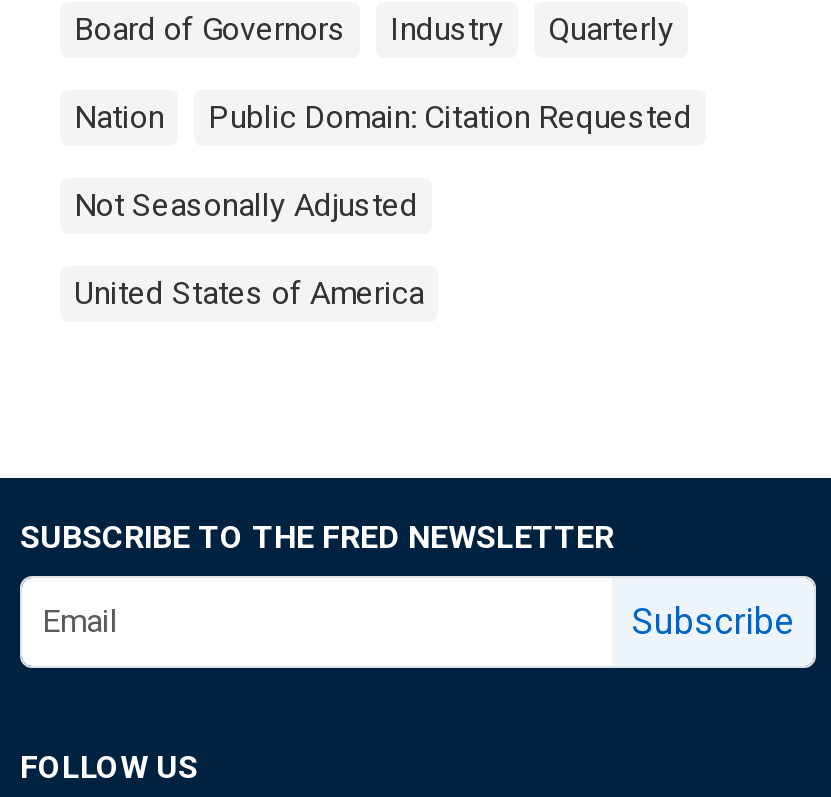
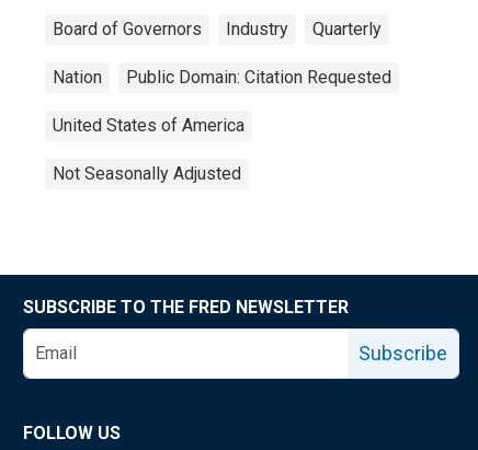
moved [74,186,418,224] -> [53,163,241,184]: Not Seasonally Adjusted
moved [74,274,424,312] -> [53,115,244,136]: United States of America

